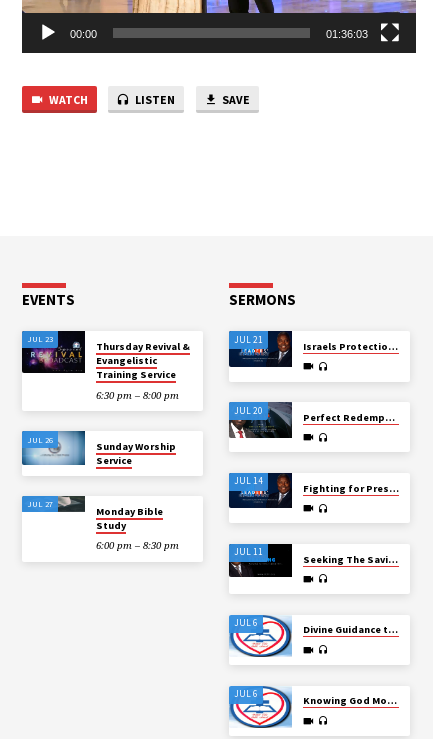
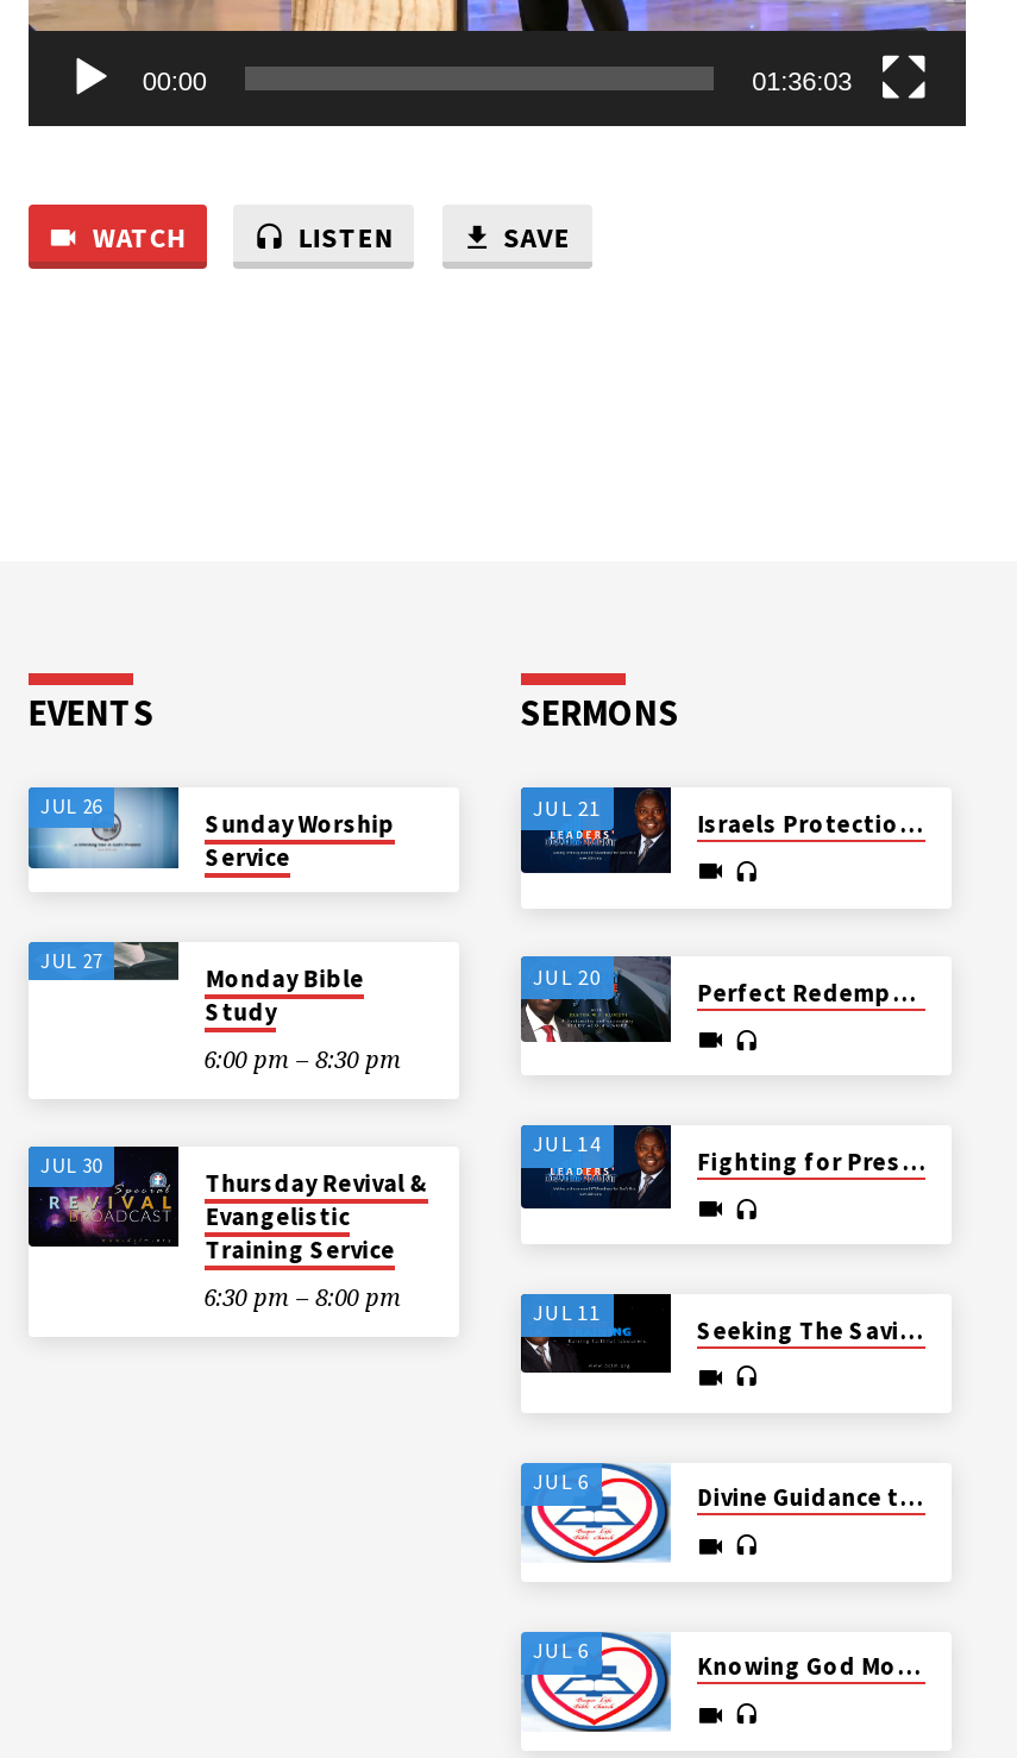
moved [21,330,190,401] -> [26,1144,429,1314]: [image] | Thursday Revival & | Evangelistic | Training Service | 6:30 pm – 8:00 pm
[27,333,53,344] JUL 23 -> none
moved [21,430,179,552] -> [26,785,401,1076]: [image] | JUL 26 | Sunday Worship | Service | JUL 27 | Monday Bible | Study | 6:00 pm – 8:30 pm
none -> [40,1152,102,1178] JUL 30

